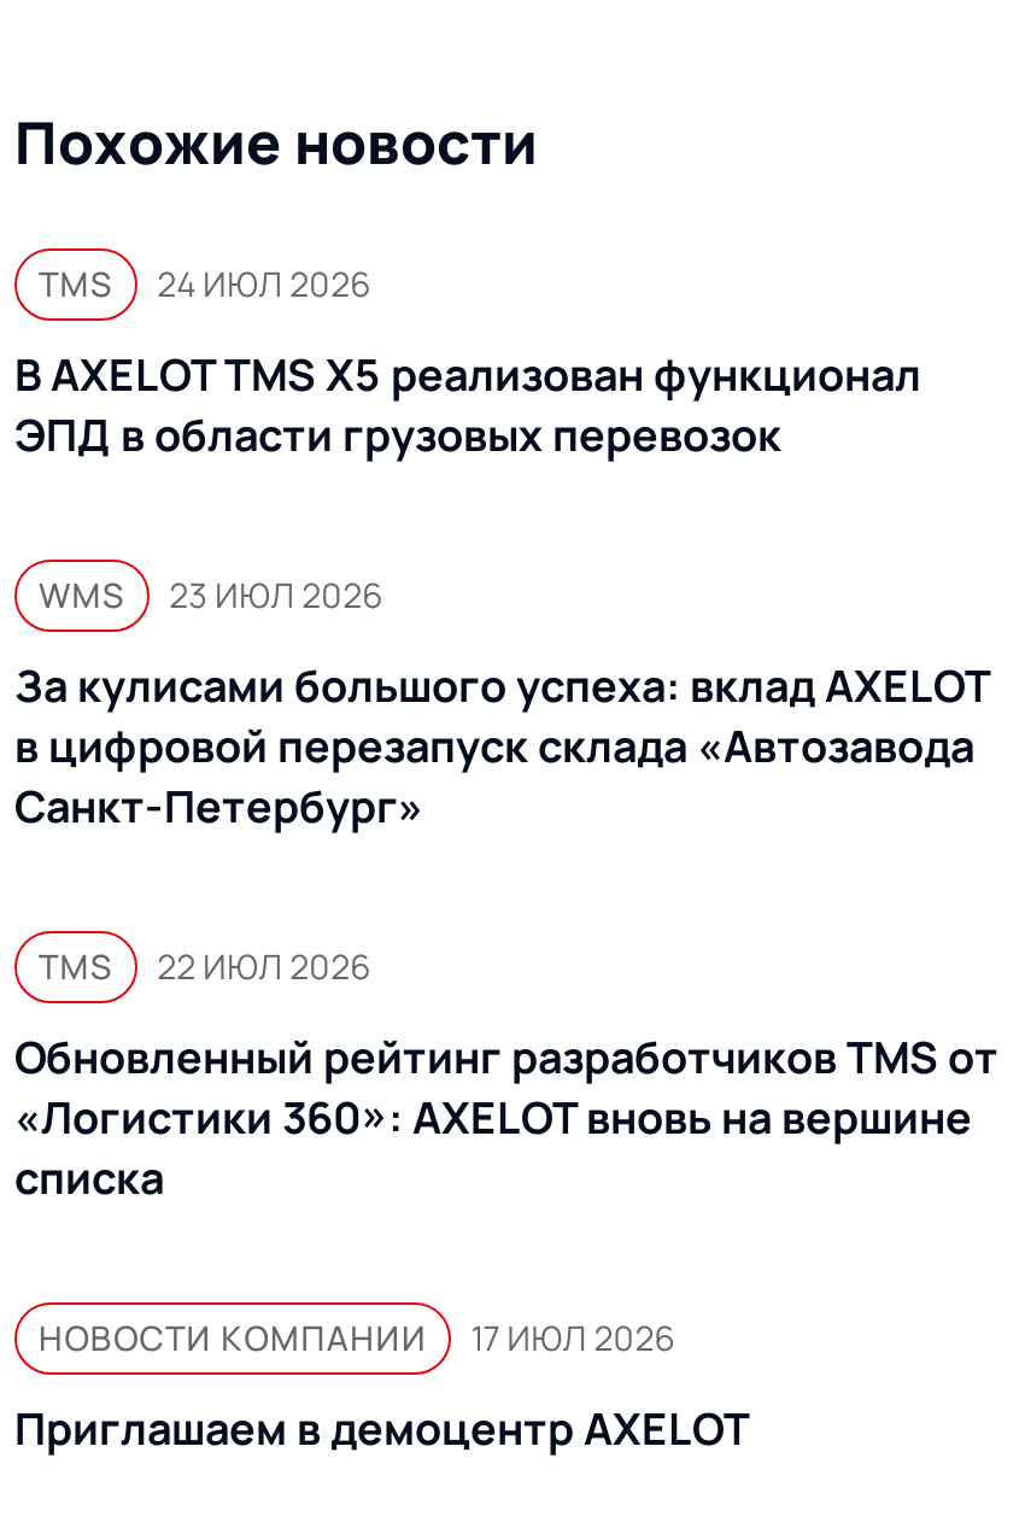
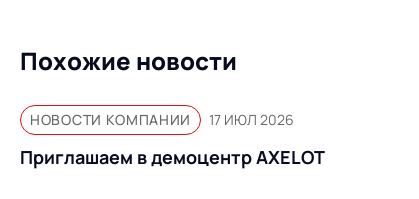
[14,260,998,1205] TMS | 24 ИЮЛ 2026 | В AXELOT TMS X5 реализован функционал | ЭПД в области грузовых перевозок | WMS | 23 ИЮЛ 2026 | За кулисами большого успеха: вклад AXELOT | в цифровой перезапуск склада «Автозавода | Санкт-Петербург» | TMS | 22 ИЮЛ 2026 | Обновленный рейтинг разработчиков TMS от | «Логистики 360»: AXELOT вновь на вершине | списка -> none

